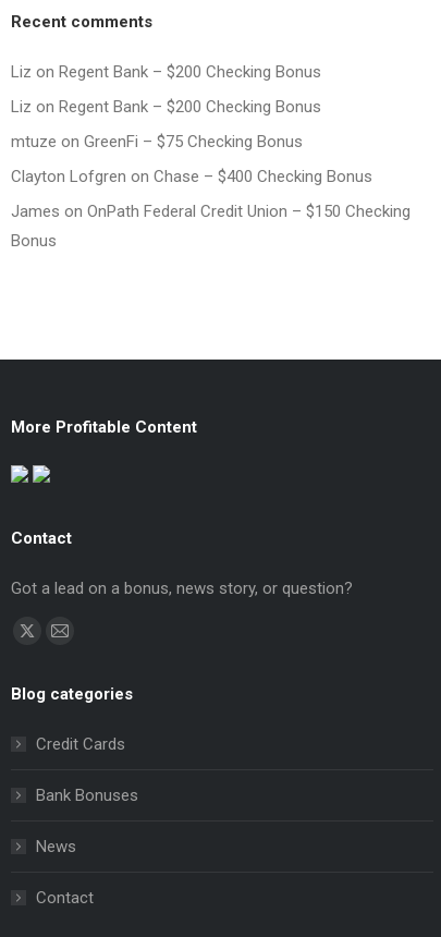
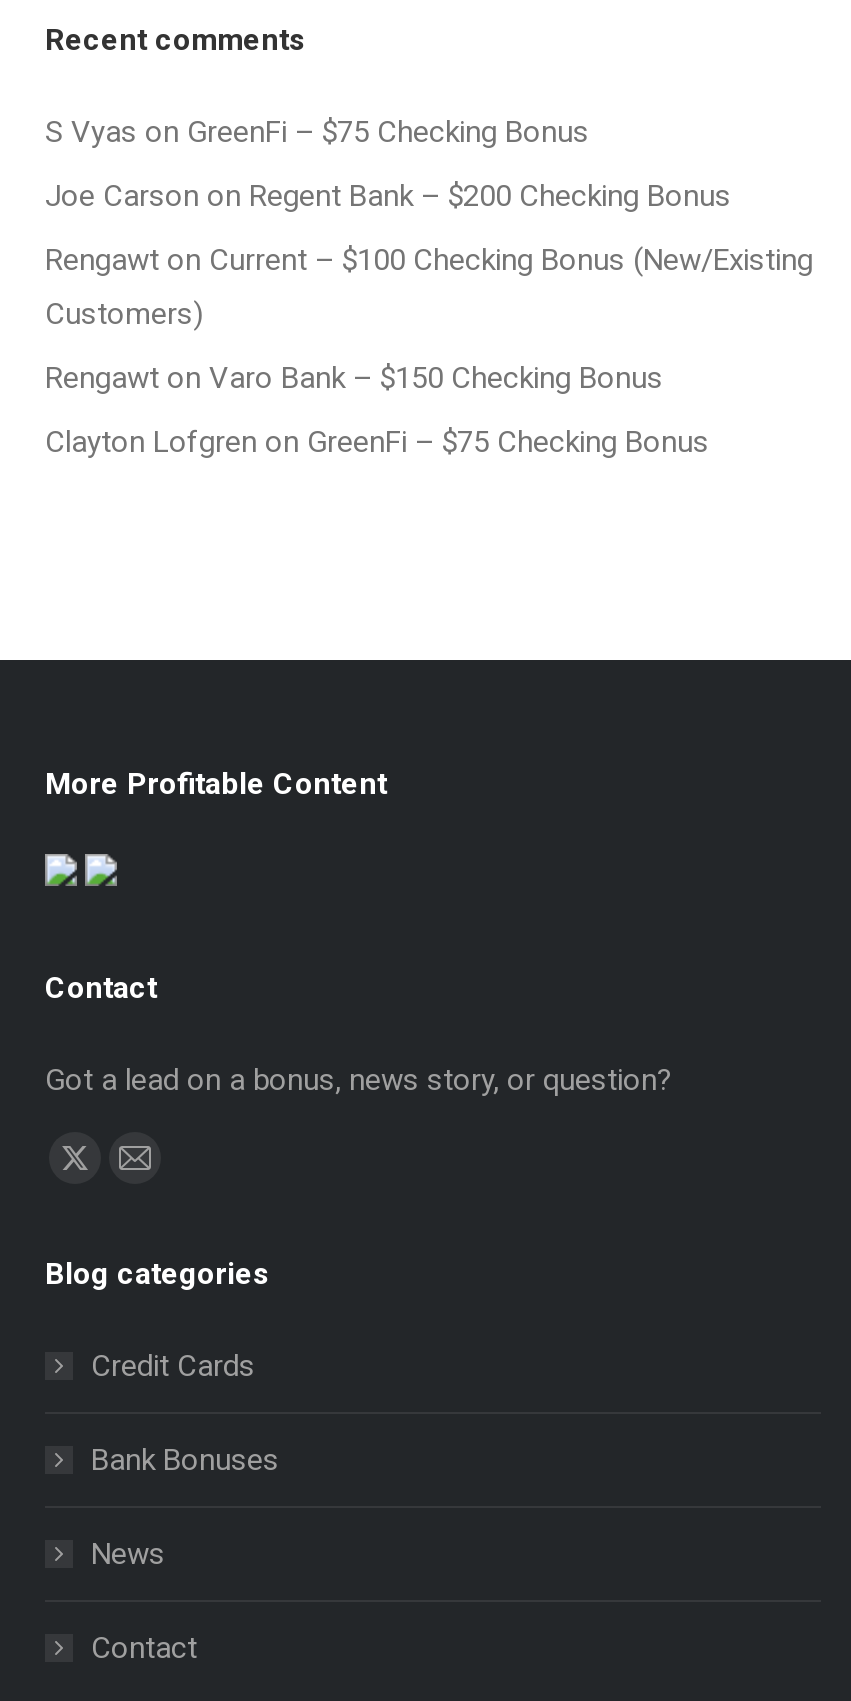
[11,62,321,82] Liz on Regent Bank – $200 Checking Bonus -> [45,114,589,150] S Vyas on GreenFi – $75 Checking Bonus
[11,97,321,117] Liz on Regent Bank – $200 Checking Bonus -> [45,178,731,214] Joe Carson on Regent Bank – $200 Checking Bonus
[11,132,303,151] mtuze on GreenFi – $75 Checking Bonus -> [45,242,813,278] Rengawt on Current – $100 Checking Bonus (New/Existing
[11,167,372,186] Clayton Lofgren on Chase – $400 Checking Bonus -> [45,296,203,332] Customers)
[11,202,411,221] James on OnPath Federal Credit Union – $150 Checking -> [45,360,663,396] Rengawt on Varo Bank – $150 Checking Bonus
[11,231,57,251] Bonus -> [45,424,709,460] Clayton Lofgren on GreenFi – $75 Checking Bonus

